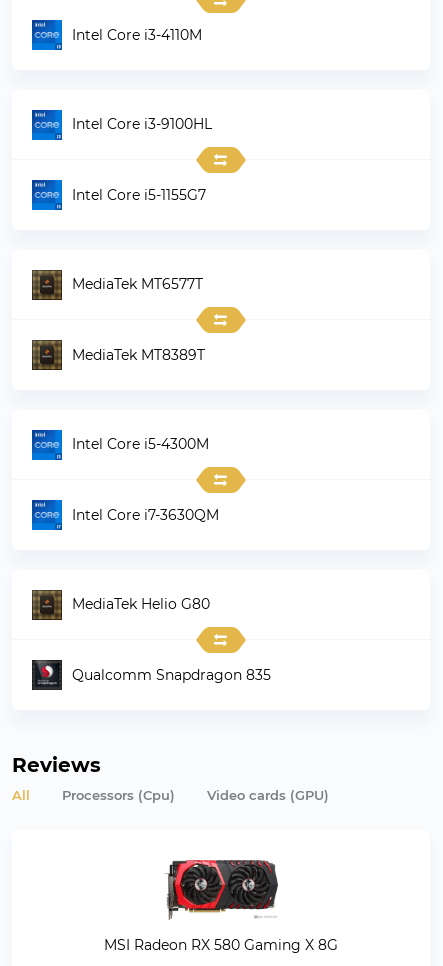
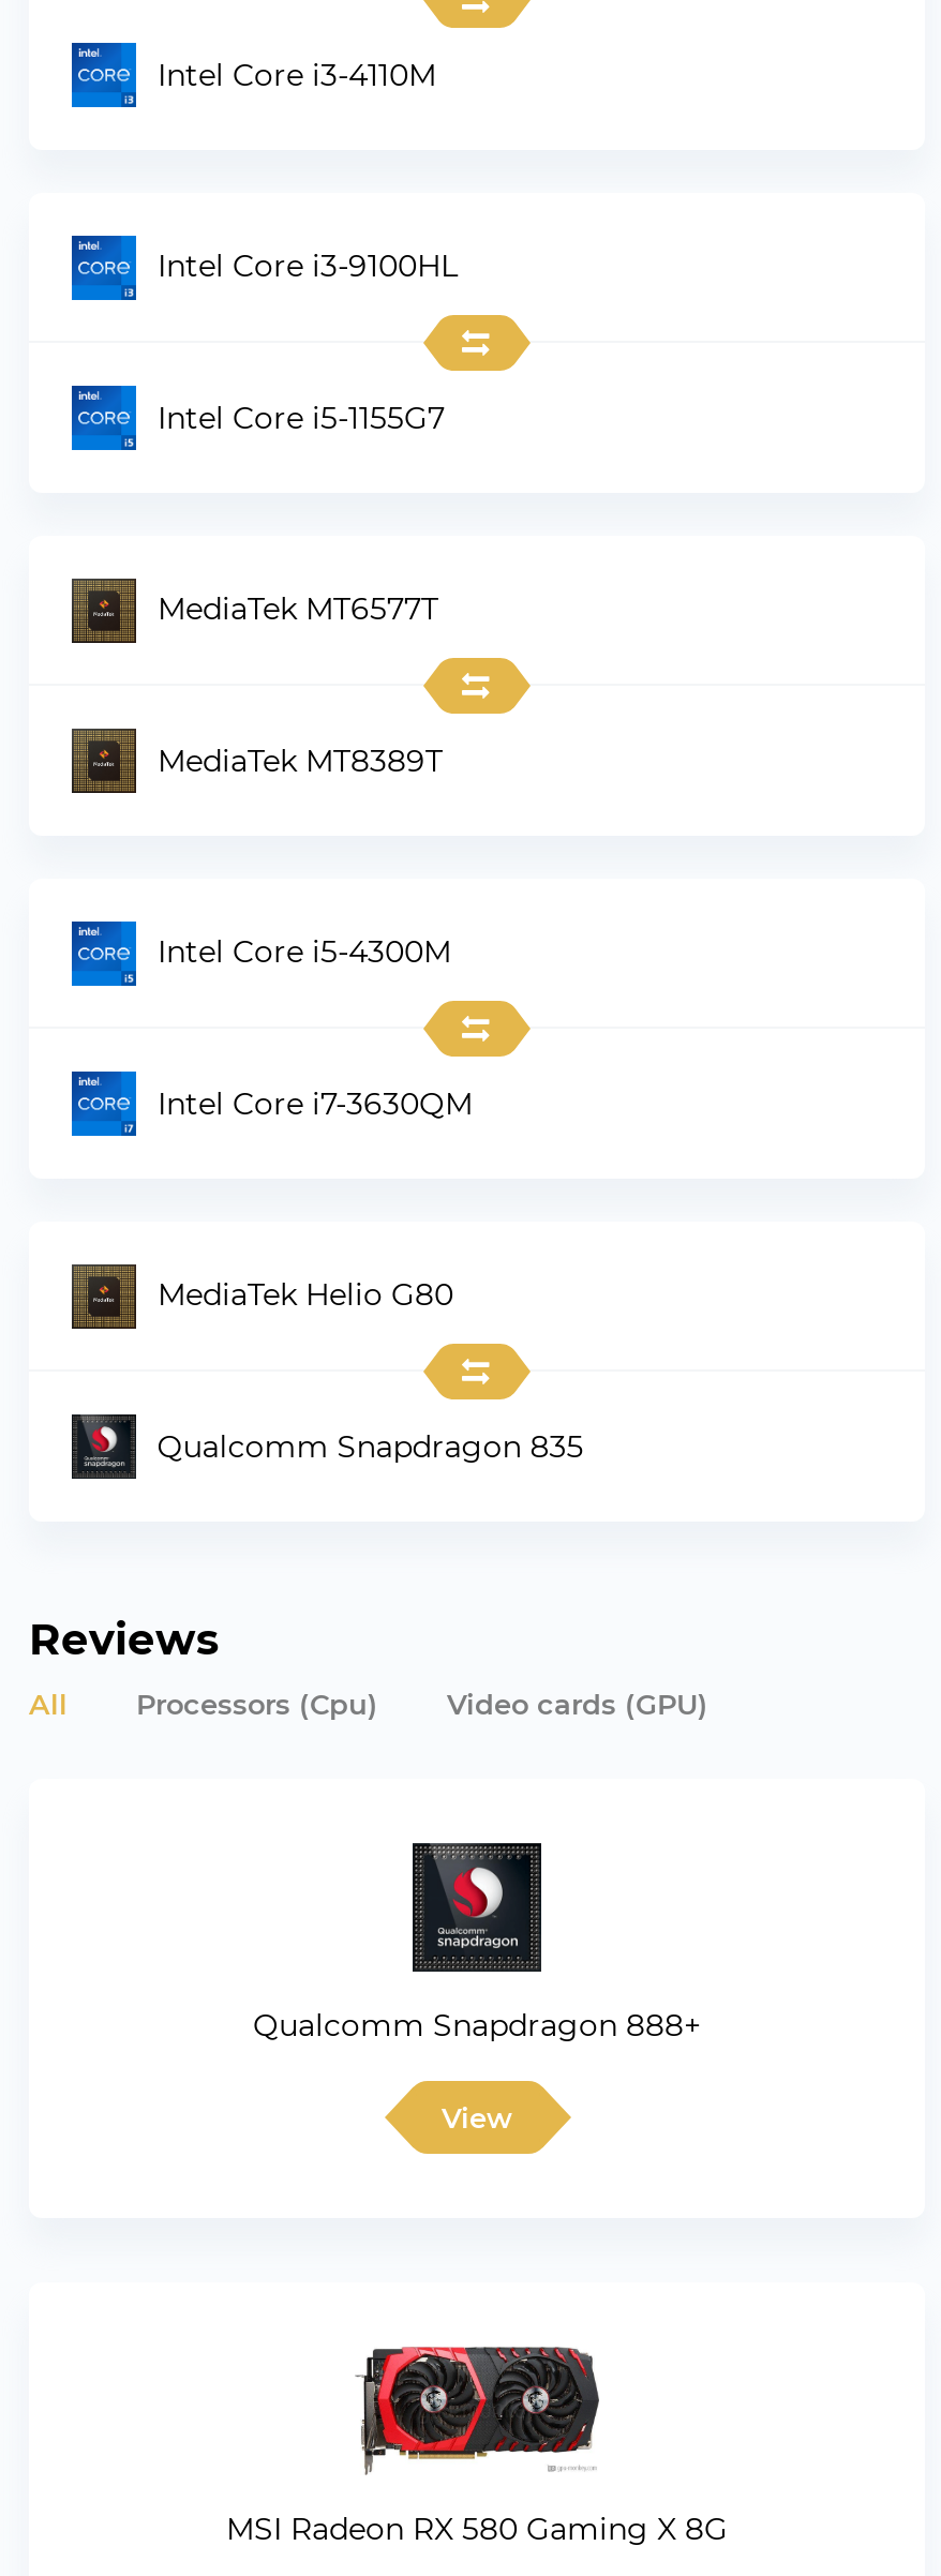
none -> [253,1841,701,2133] [image] | Qualcomm Snapdragon 888+ | View

